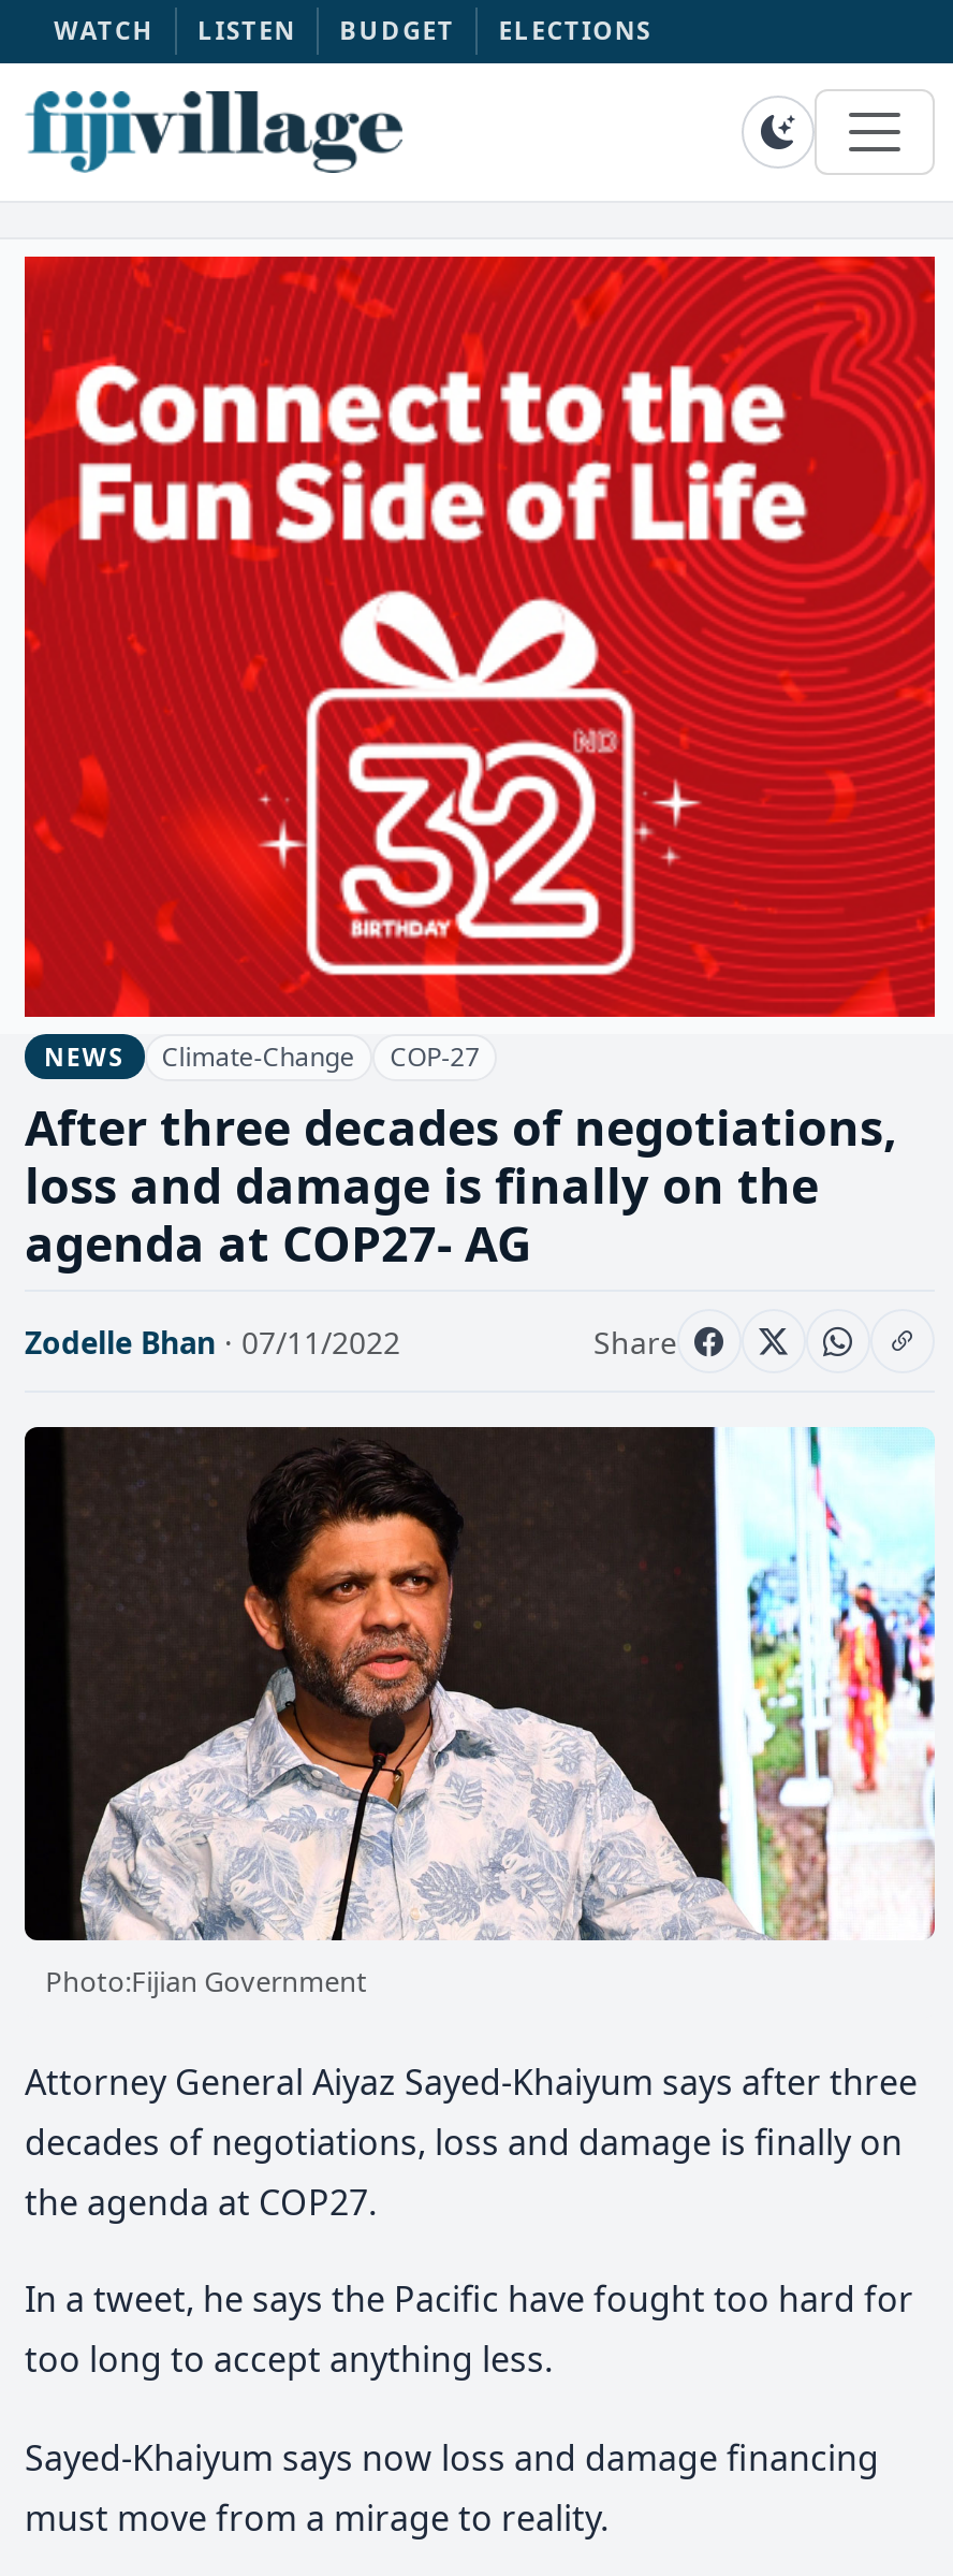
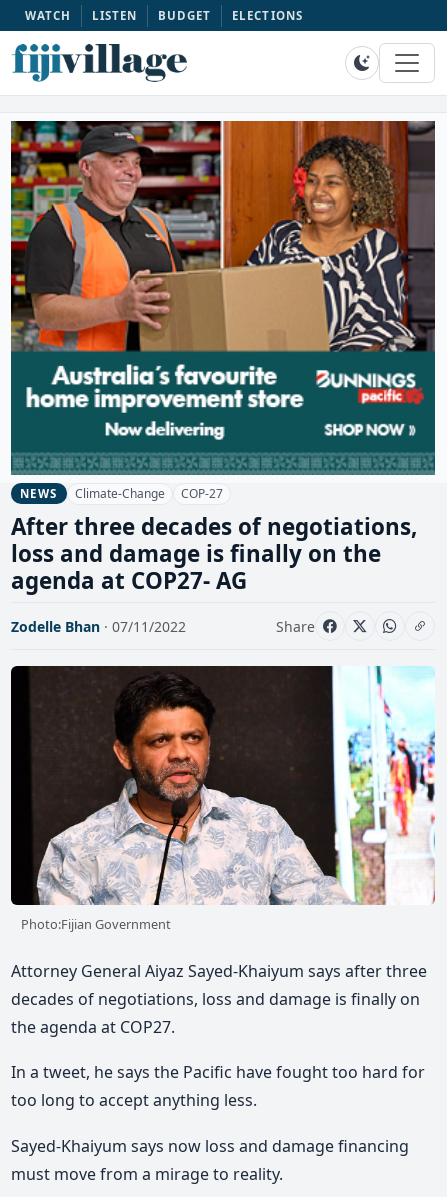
[23,254,937,1019] [image] -> [10,120,436,476] [image]

